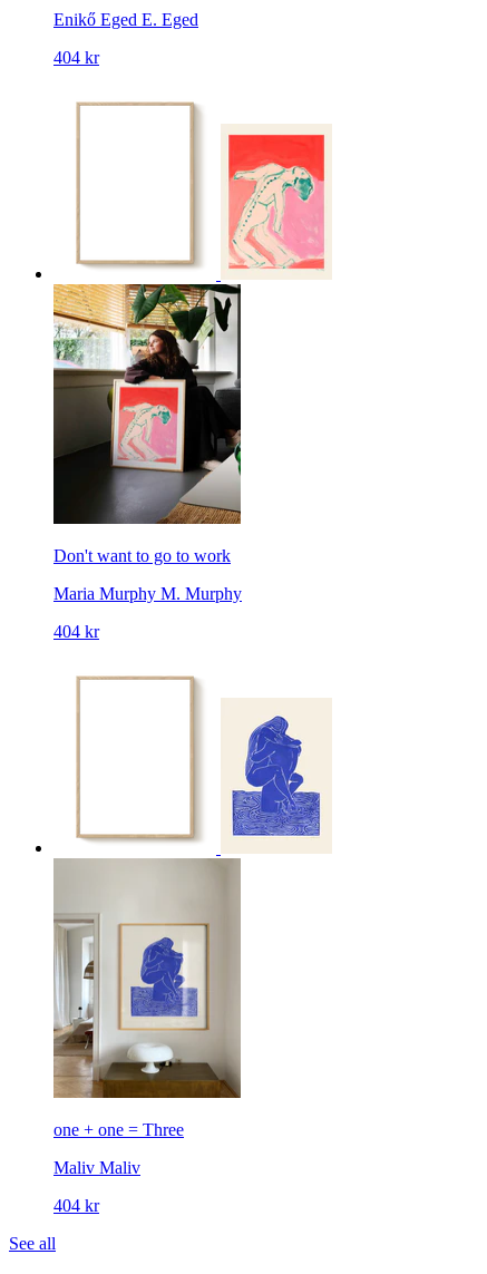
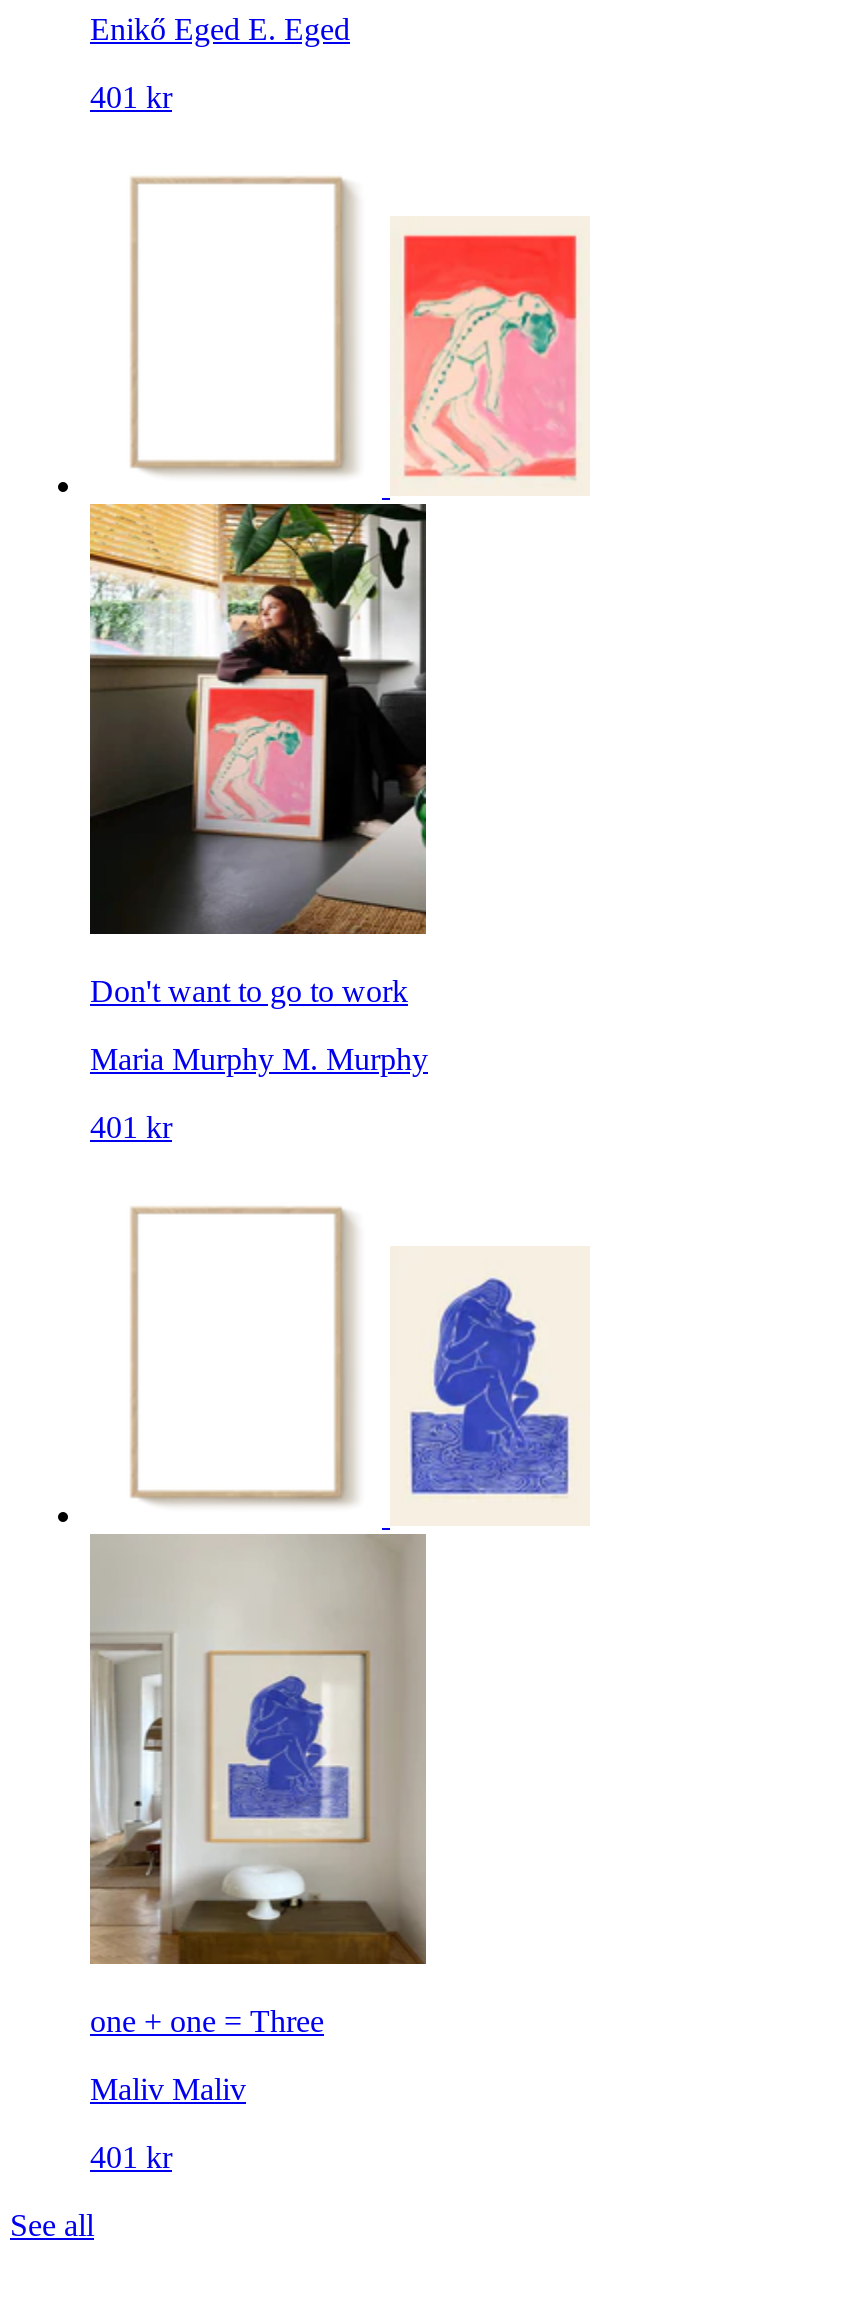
[53,48,99,67] 404 kr -> [90,80,172,114] 401 kr
[53,622,99,641] 404 kr -> [90,1110,172,1144] 401 kr
[53,1196,99,1215] 404 kr -> [90,2140,172,2174] 401 kr

